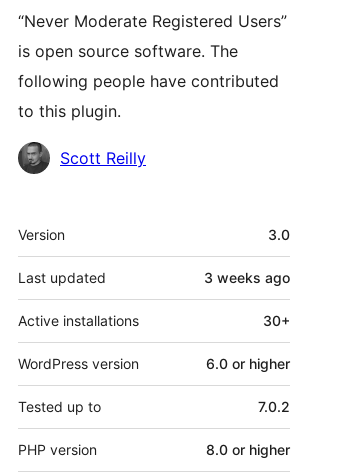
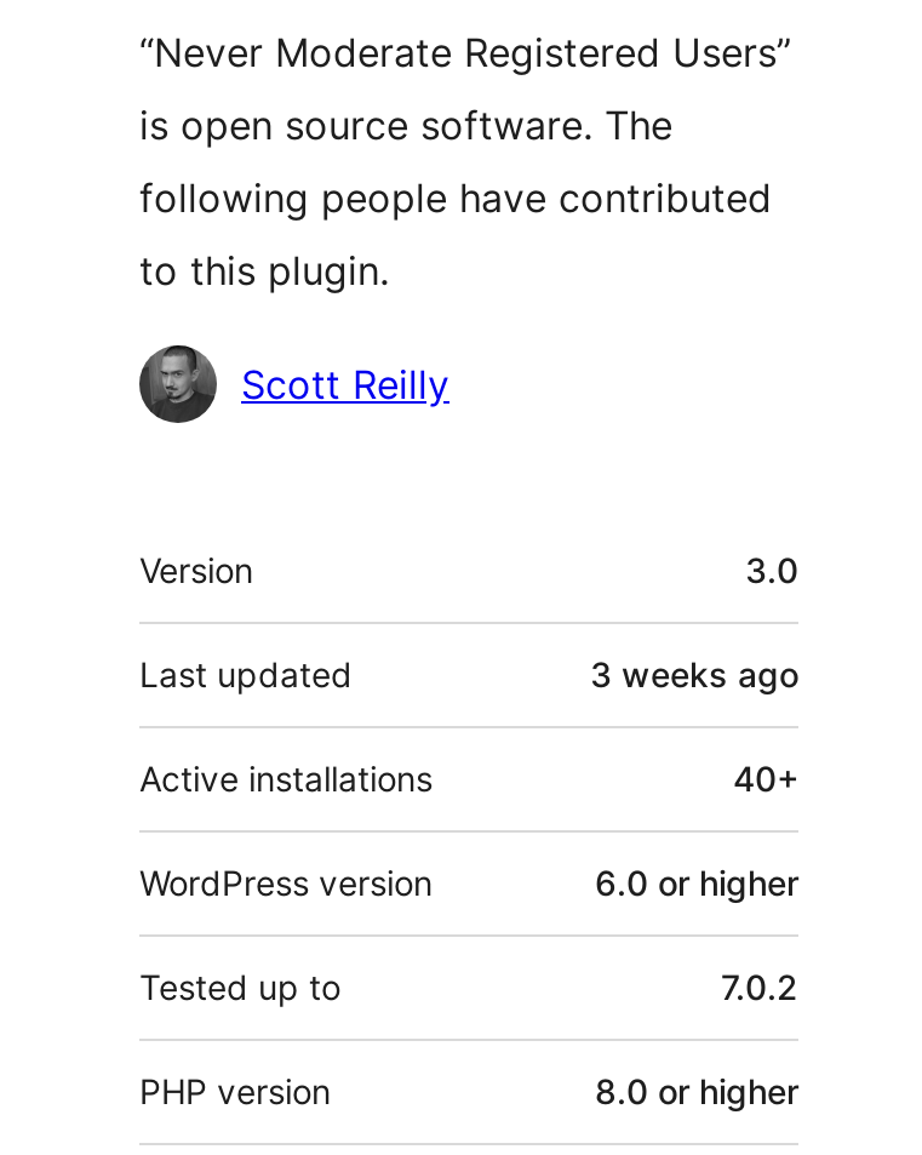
[263,312,290,329] 30+ -> [733,758,798,800] 40+

